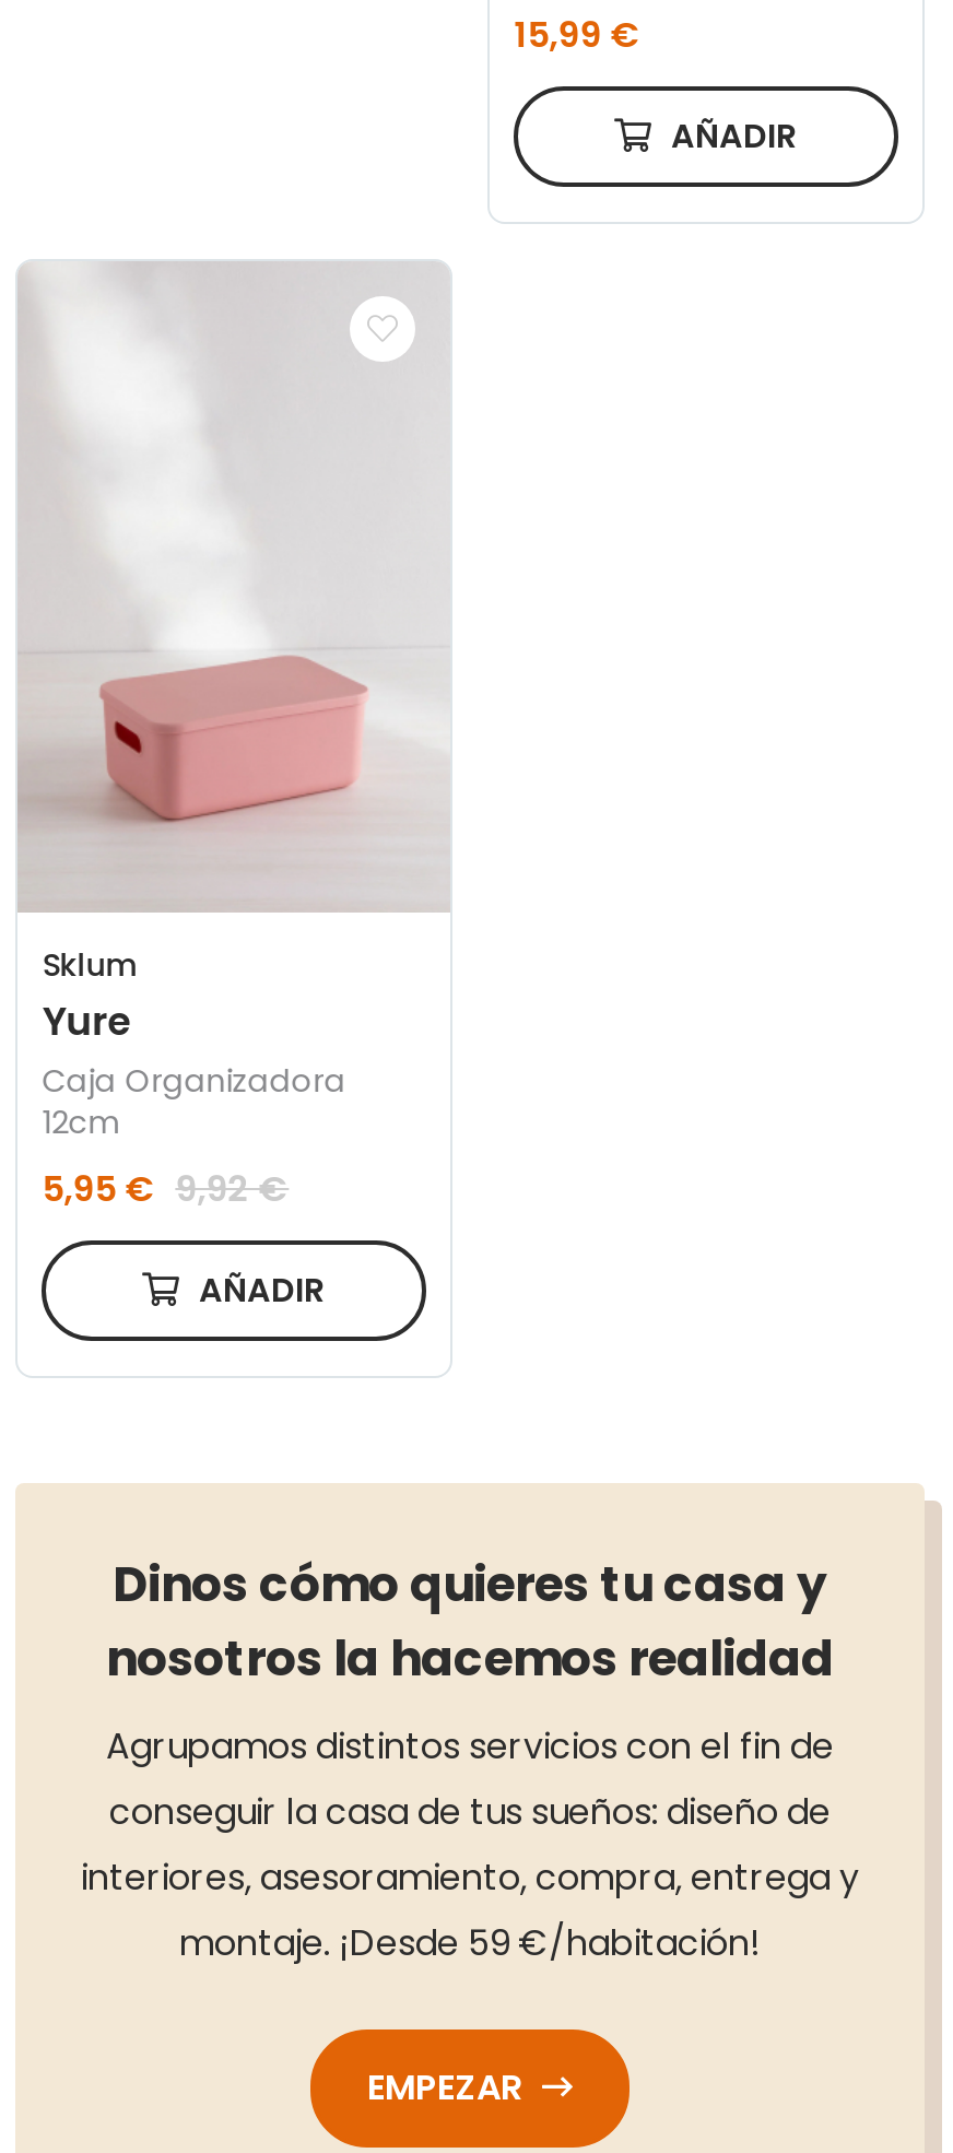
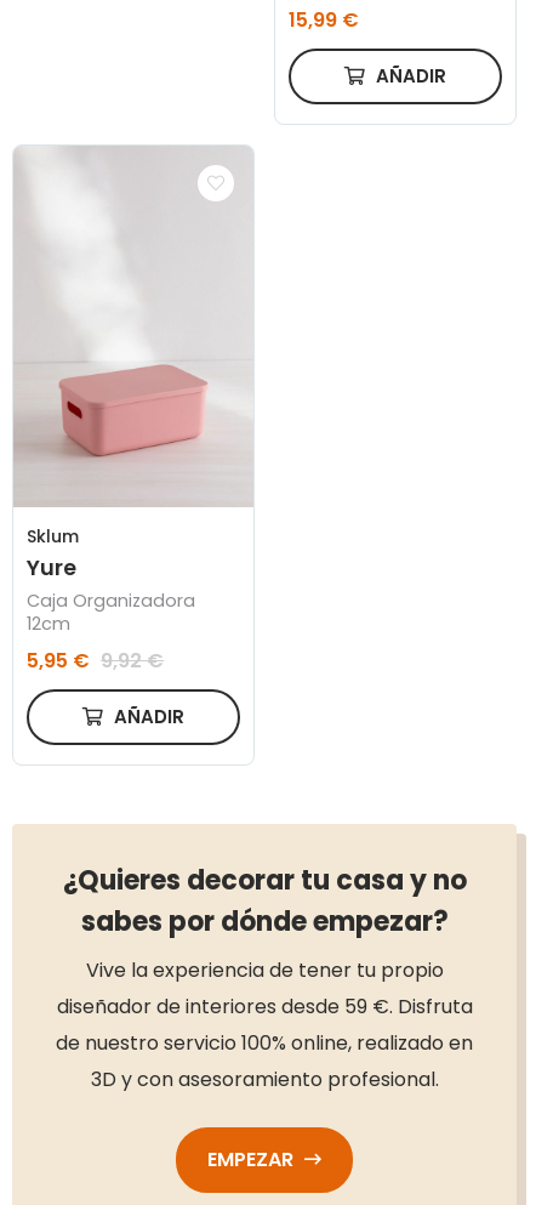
[81,1552,859,1969] Dinos cómo quieres tu casa y | nosotros la hacemos realidad | Agrupamos distintos servicios con el fin de | conseguir la casa de tus sueños: diseño de | interiores, asesoramiento, compra, entrega y | montaje. ¡Desde 59 €/habitación! -> [56,862,473,1094] ¿Quieres decorar tu casa y no | sabes por dónde empezar? | Vive la experiencia de tener tu propio | diseñador de interiores desde 59 €. Disfruta | de nuestro servicio 100% online, realizado en | 3D y con asesoramiento profesional.

